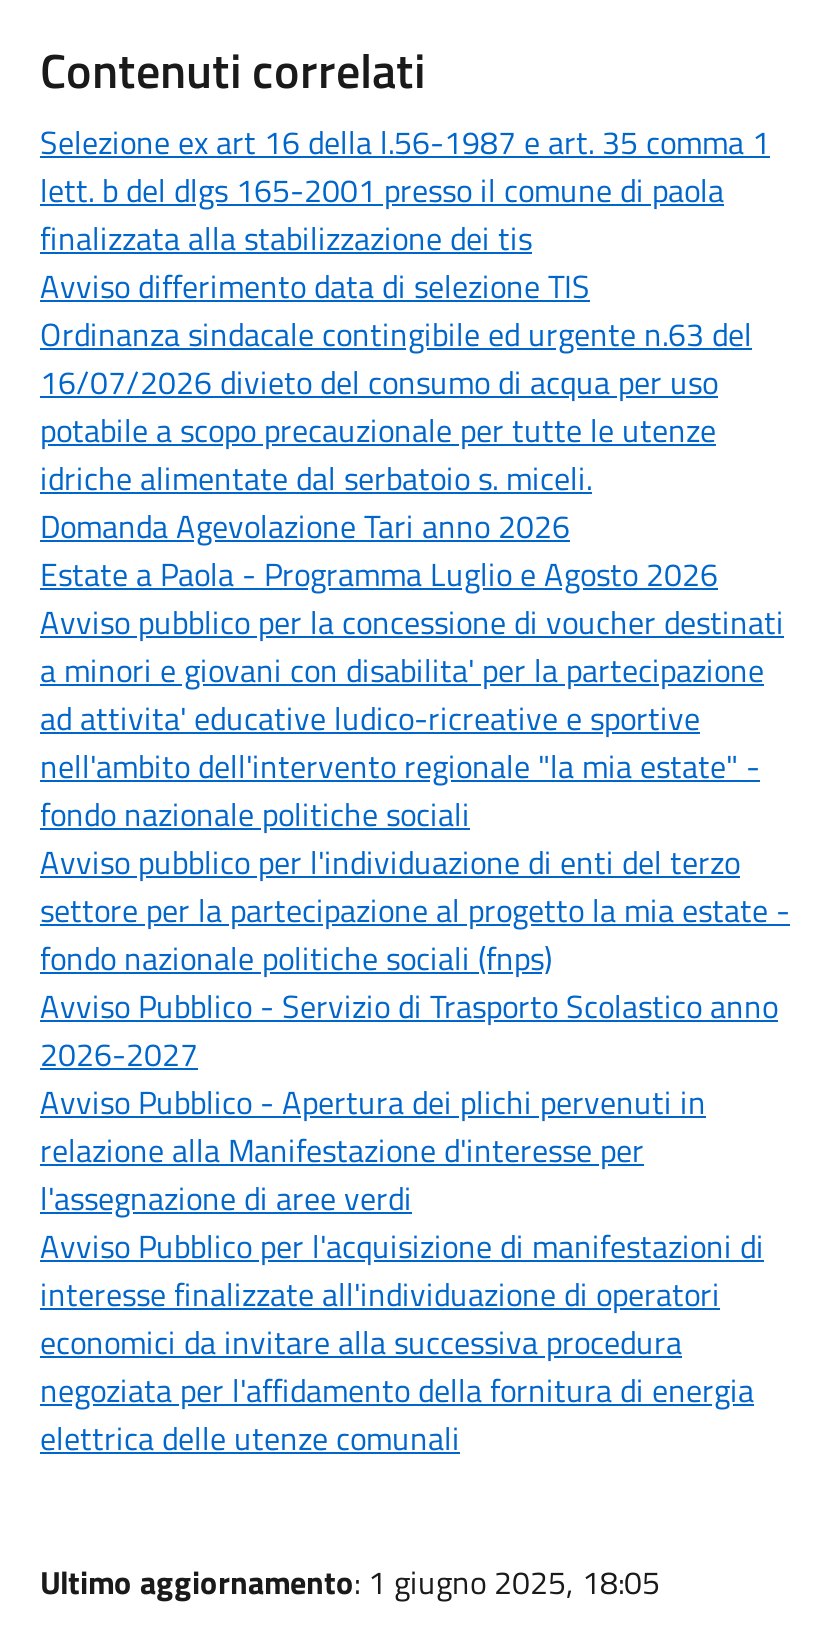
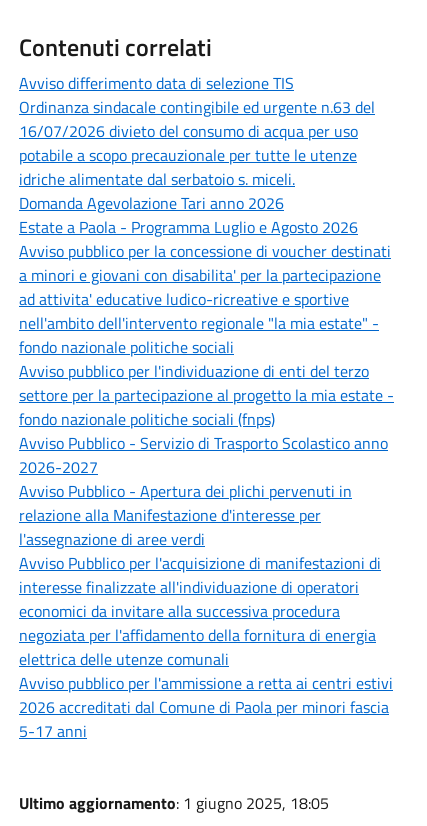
[40,117,770,261] Selezione ex art 16 della l.56-1987 e art. 35 comma 1 | lett. b del dlgs 165-2001 presso il comune di paola | finalizzata alla stabilizzazione dei tis -> none
moved [40,261,790,1461] -> [19,71,394,671]: Avviso differimento data di selezione TIS | Ordinanza sindacale contingibile ed urgente n.63 del | 16/07/2026 divieto del consumo di acqua per uso | ... | negoziata per l'affidamento della fornitura di energia | elettrica delle utenze comunali
none -> [19,671,393,743] Avviso pubblico per l'ammissione a retta ai centri estivi | 2026 accreditati dal Comune di Paola per minori fascia | 5-17 anni

